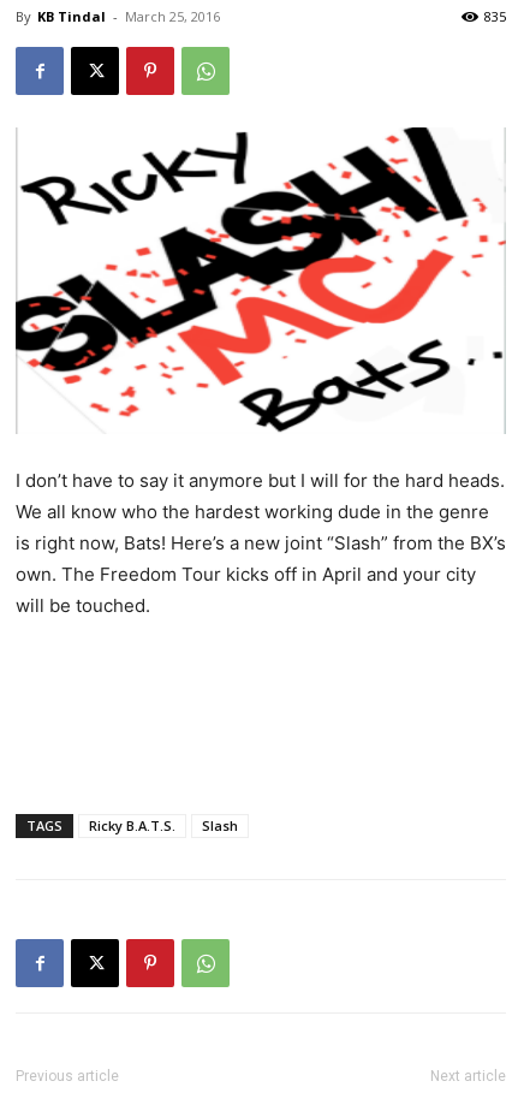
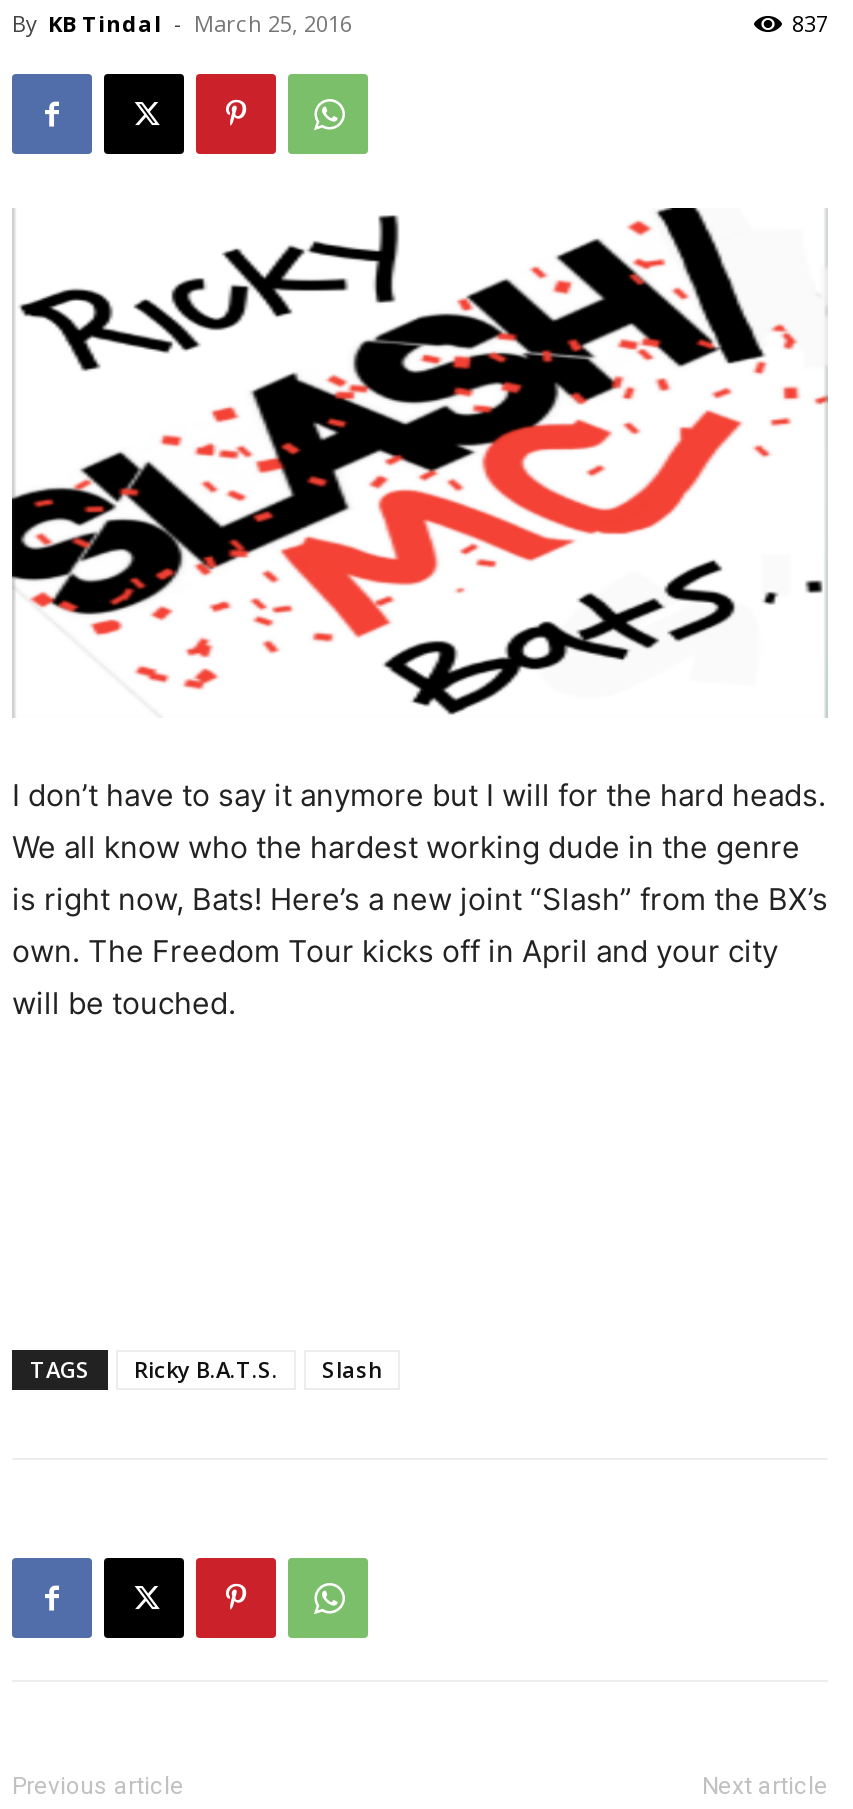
[484,7,506,25] 835 -> [792,8,828,38] 837

